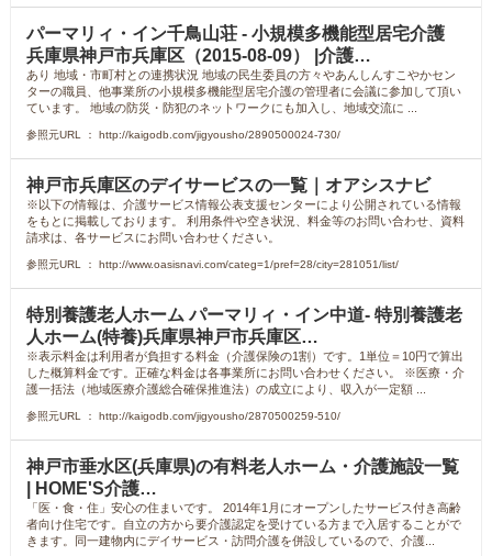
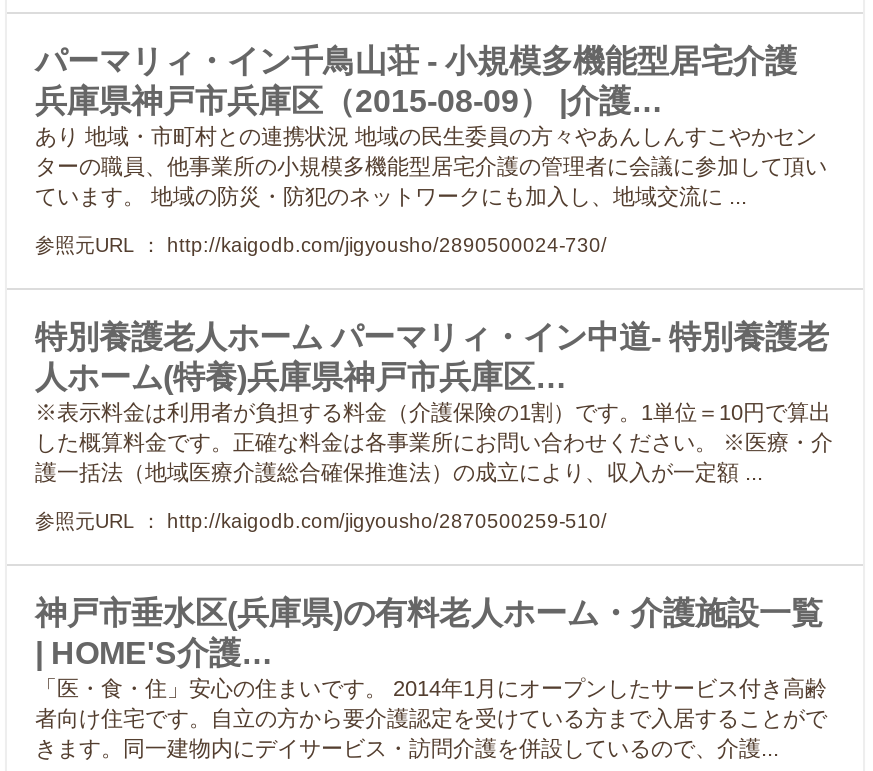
[26,176,465,270] 神戸市兵庫区のデイサービスの一覧｜オアシスナビ | ※以下の情報は、介護サービス情報公表支援センターにより公開されている情報 | をもとに掲載しております。 利用条件や空き状況、料金等のお問い合わせ、資料 | 請求は、各サービスにお問い合わせください。 | 参照元URL ： http://www.oasisnavi.com/categ=1/pref=28/city=281051/list/ -> none

